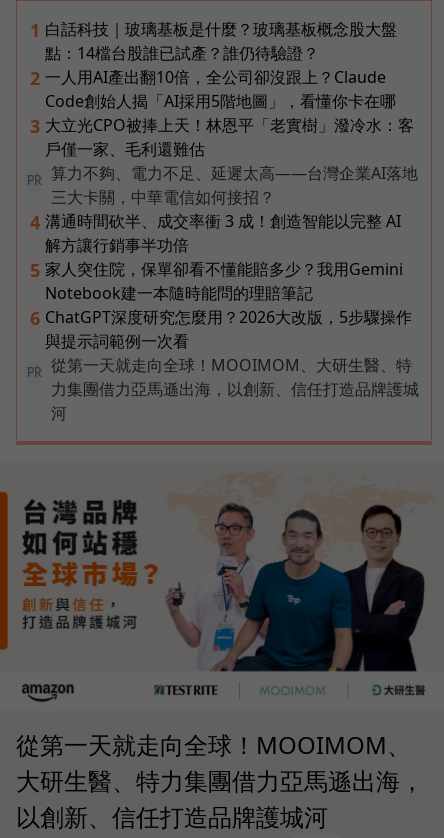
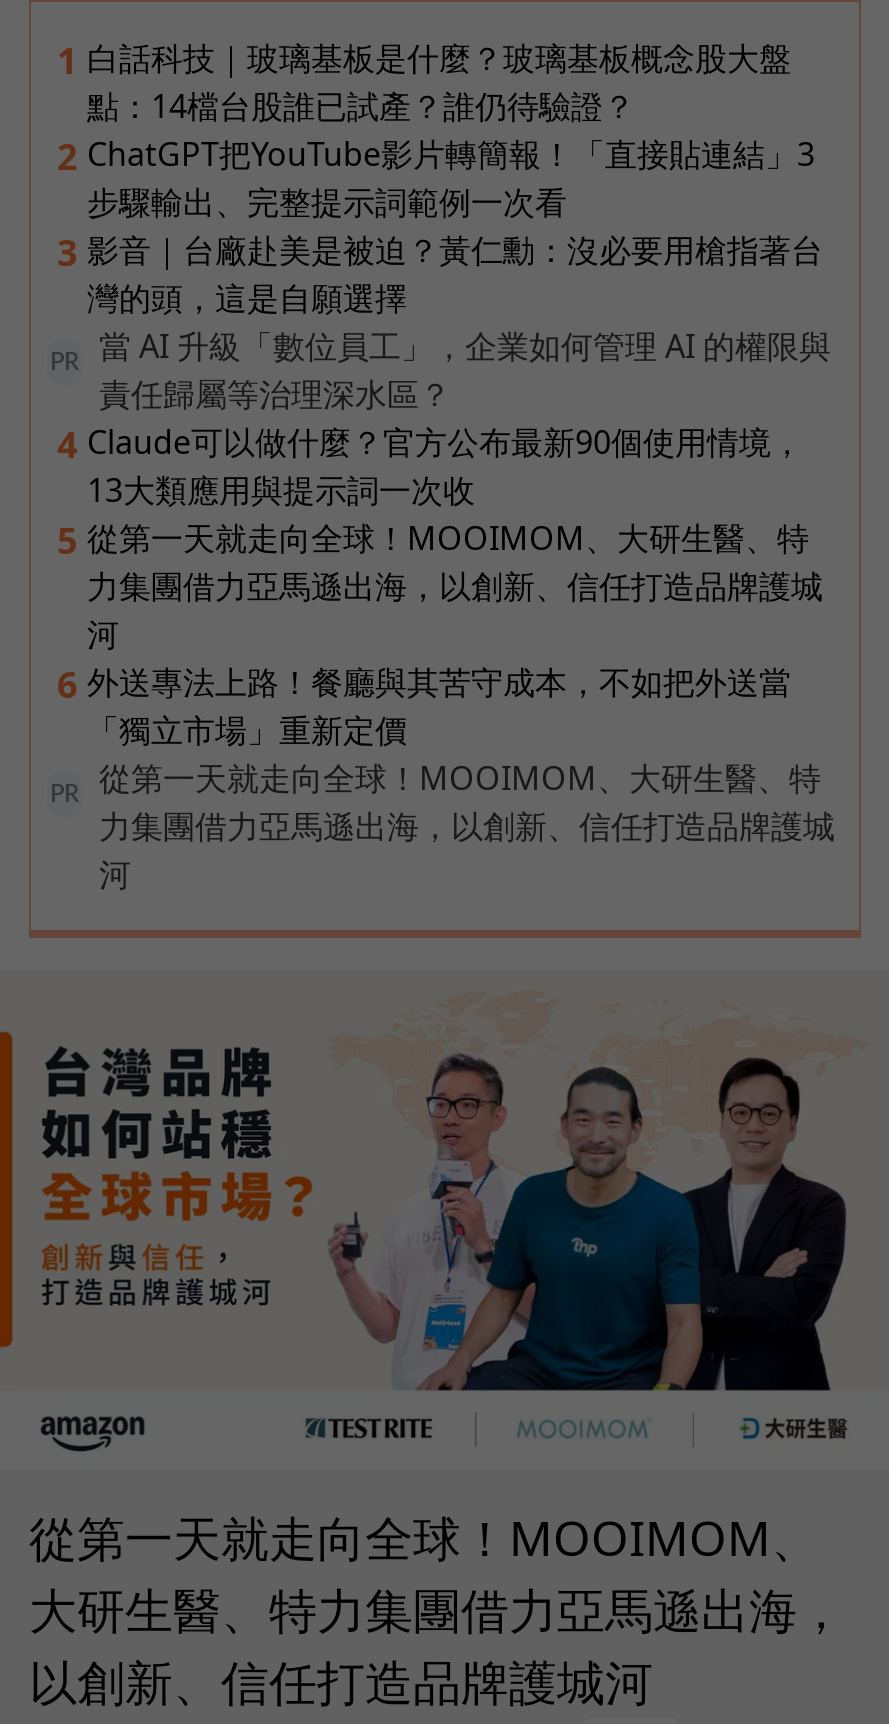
[30,66,414,160] 2 一人用AI產出翻10倍，全公司卻沒跟上？Claude | Code創始人揭「AI採用5階地圖」，看懂你卡在哪 | 3 大立光CPO被捧上天！林恩平「老實樹」潑冷水：客 | 戶僅一家、毛利還難估 -> [57,132,823,320] 2 ChatGPT把YouTube影片轉簡報！「直接貼連結」3 | 步驟輸出、完整提示詞範例一次看 | 3 影音｜台廠赴美是被迫？黃仁勳：沒必要用槍指著台 | 灣的頭，這是自願選擇
[30,162,418,352] 算力不夠、電力不足、延遲太高——台灣企業AI落地 | 三大卡關，中華電信如何接招？ | 4 溝通時間砍半、成交率衝 3 成！創造智能以完整 AI | 解方讓行銷事半功倍 | 5 家人突住院，保單卻看不懂能賠多少？我用Gemini | Notebook建一本隨時能問的理賠筆記 | 6 ChatGPT深度研究怎麼用？2026大改版，5步驟操作 | 與提示詞範例一次看 -> [57,324,831,752] 當 AI 升級「數位員工」，企業如何管理 AI 的權限與 | 責任歸屬等治理深水區？ | 4 Claude可以做什麼？官方公布最新90個使用情境， | 13大類應用與提示詞一次收 | 5 從第一天就走向全球！MOOIMOM、大研生醫、特 | 力集團借力亞馬遜出海，以創新、信任打造品牌護城 | 河 | 6 外送專法上路！餐廳與其苦守成本，不如把外送當 | 「獨立市場」重新定價

